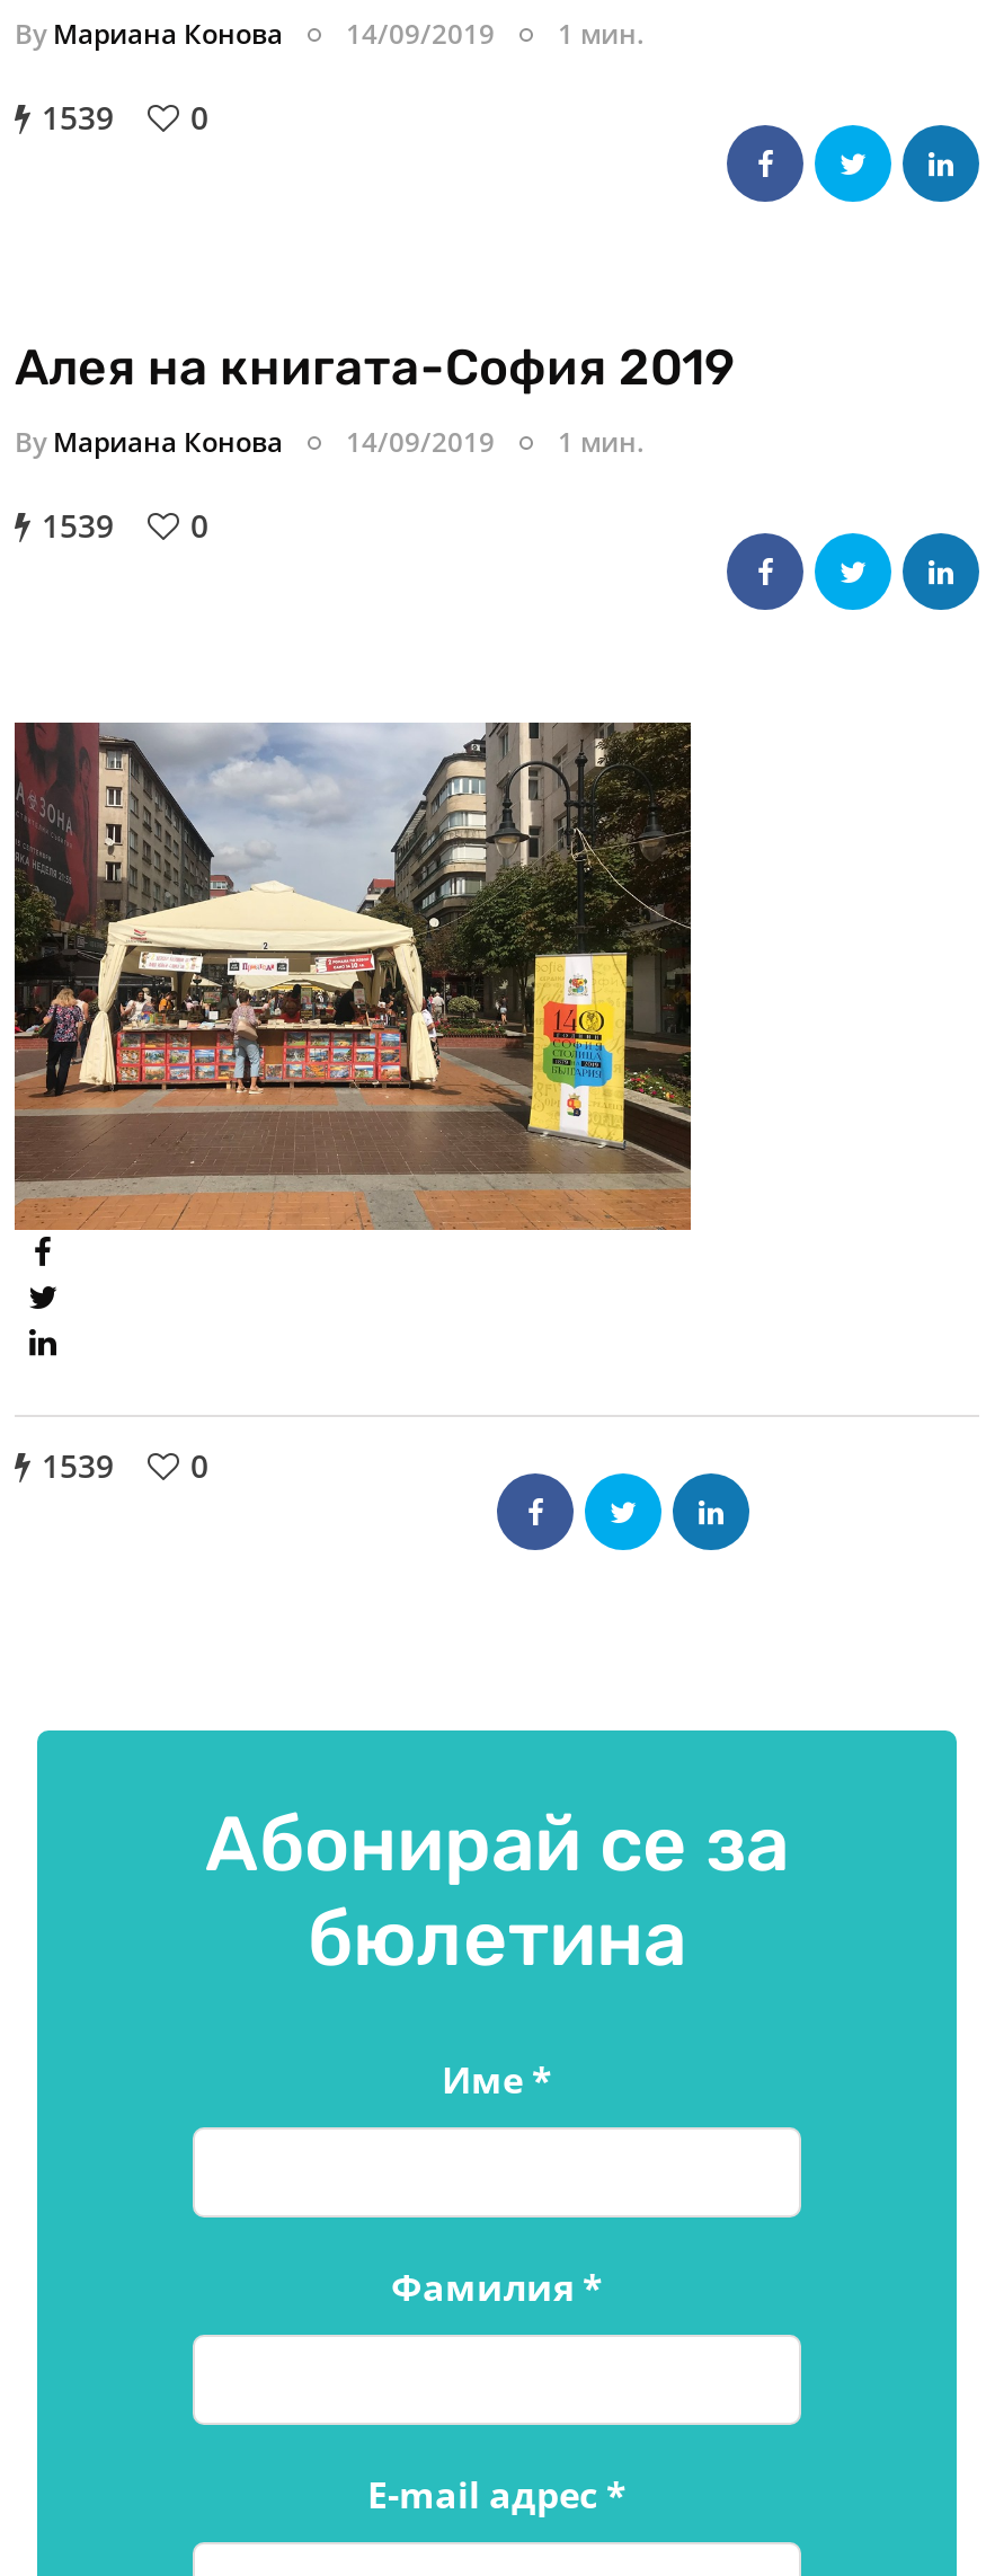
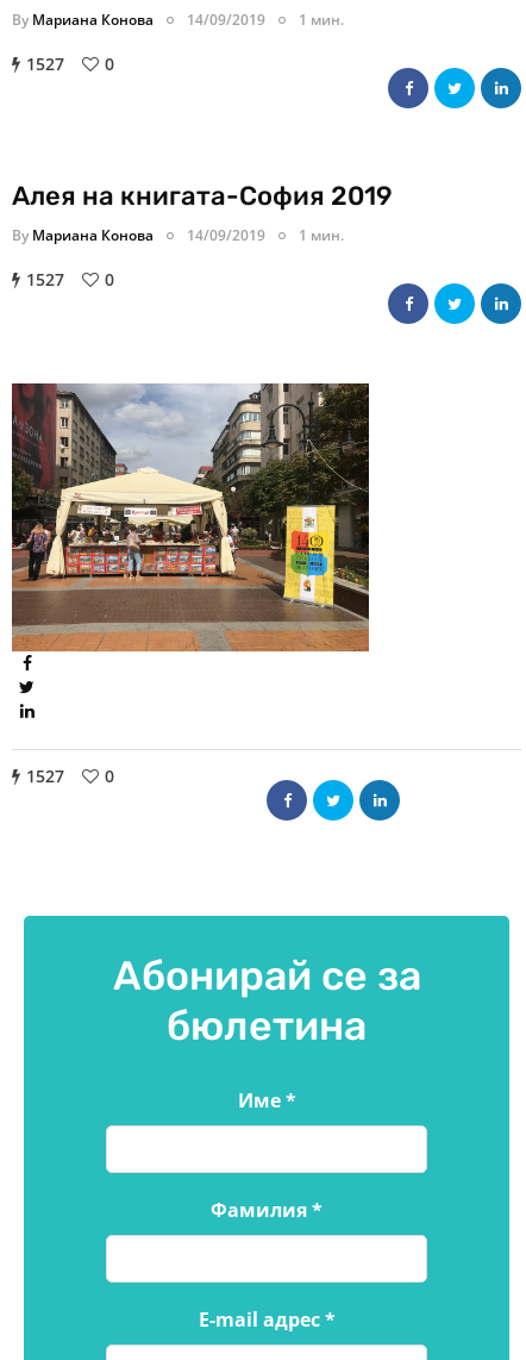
[42,97,208,140] 1539 0 -> [26,53,114,76] 1527 0
[42,505,208,548] 1539 0 -> [26,268,114,291] 1527 0
[42,1445,208,1488] 1539 0 -> [26,765,114,788] 1527 0

